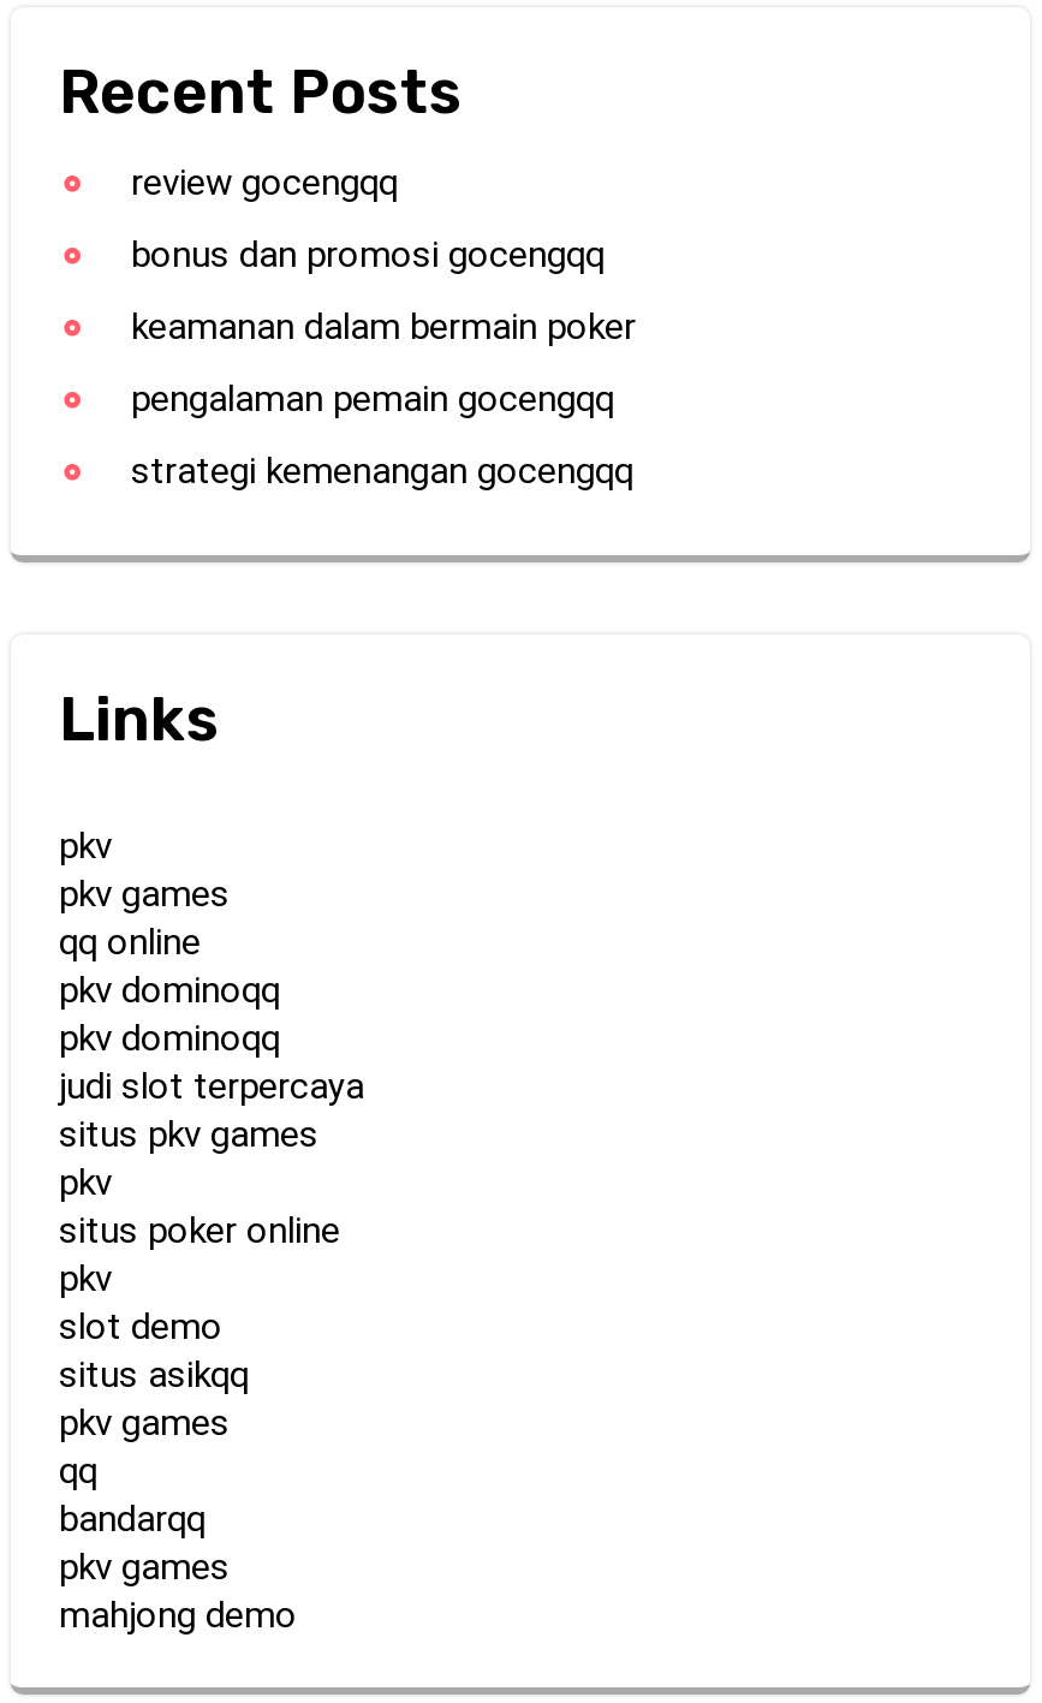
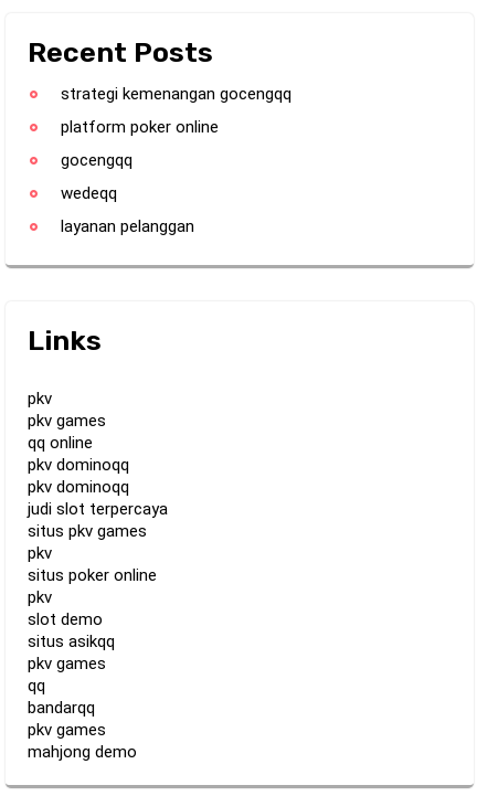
[131,160,636,419] review gocengqq | bonus dan promosi gocengqq | keamanan dalam bermain poker | pengalaman pemain gocengqq -> none
moved [131,448,633,492] -> [61,83,291,103]: strategi kemenangan gocengqq
none -> [61,116,219,236] platform poker online | gocengqq | wedeqq | layanan pelanggan

